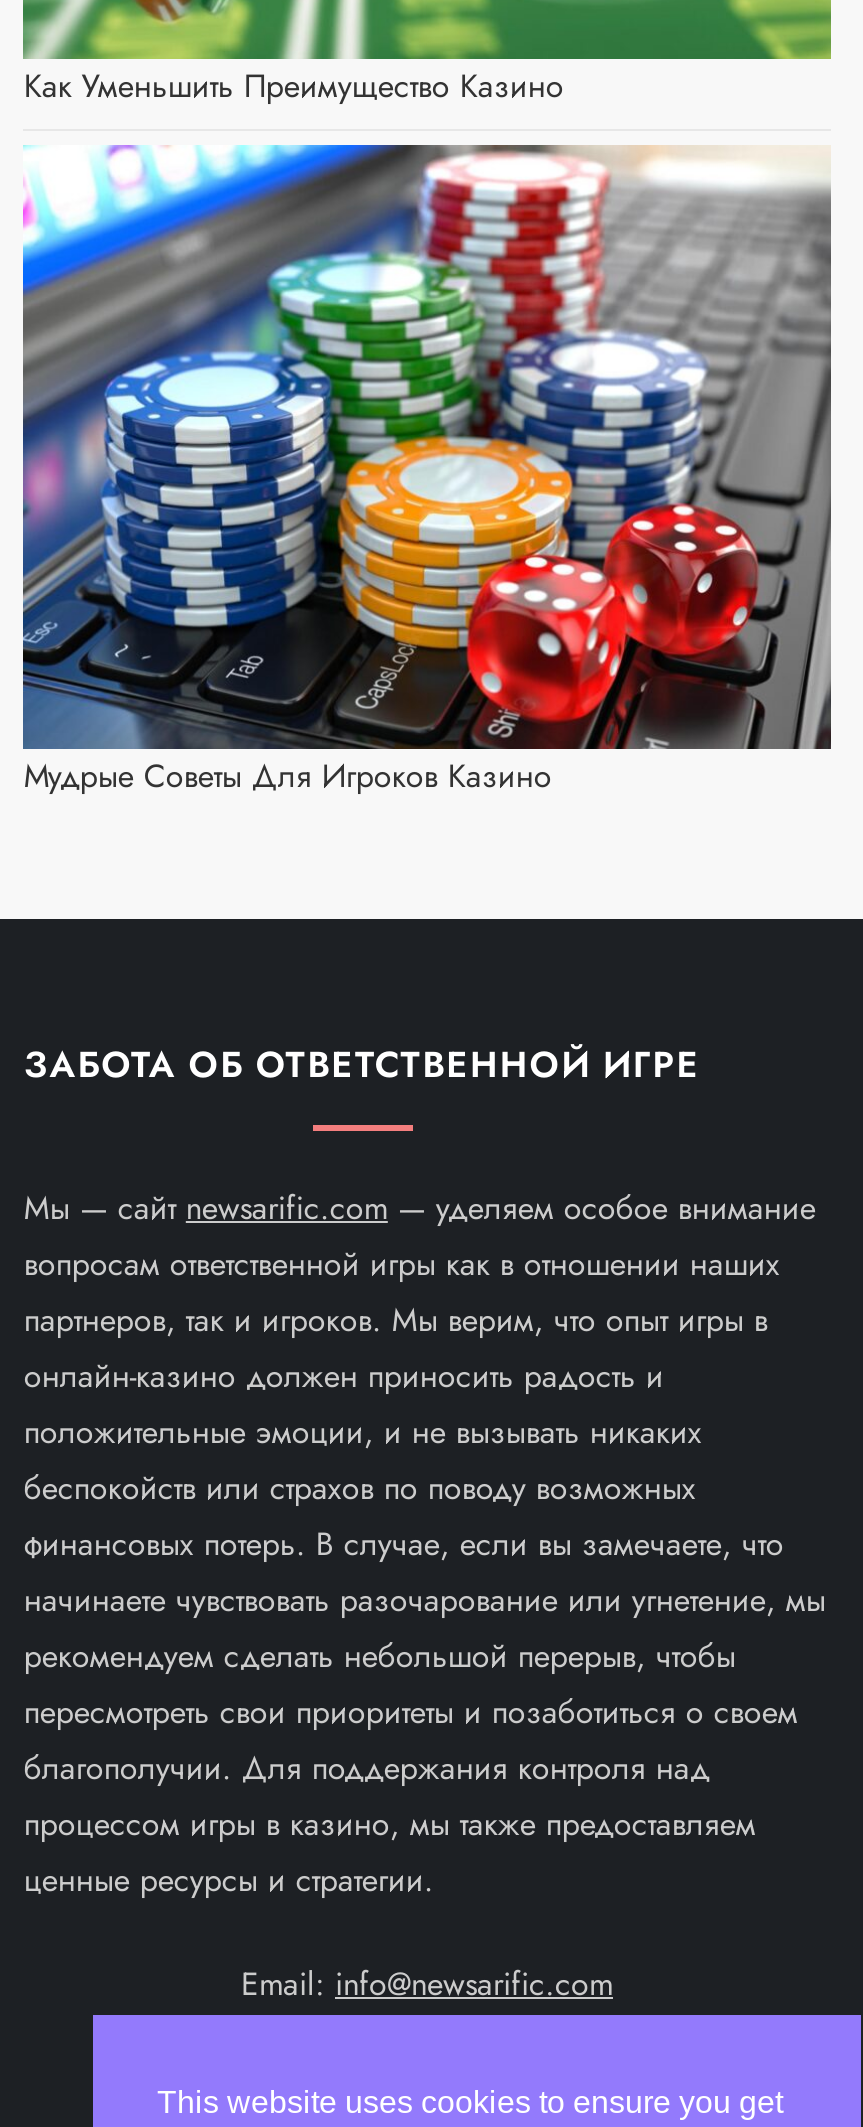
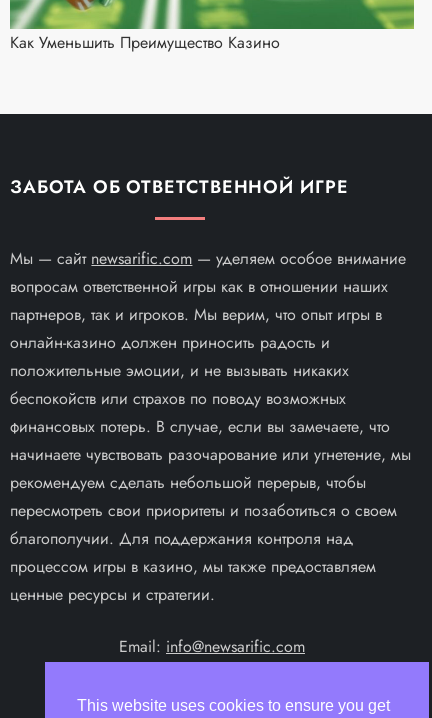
[21,142,833,799] [image] | Мудрые Советы Для Игроков Казино -> none

